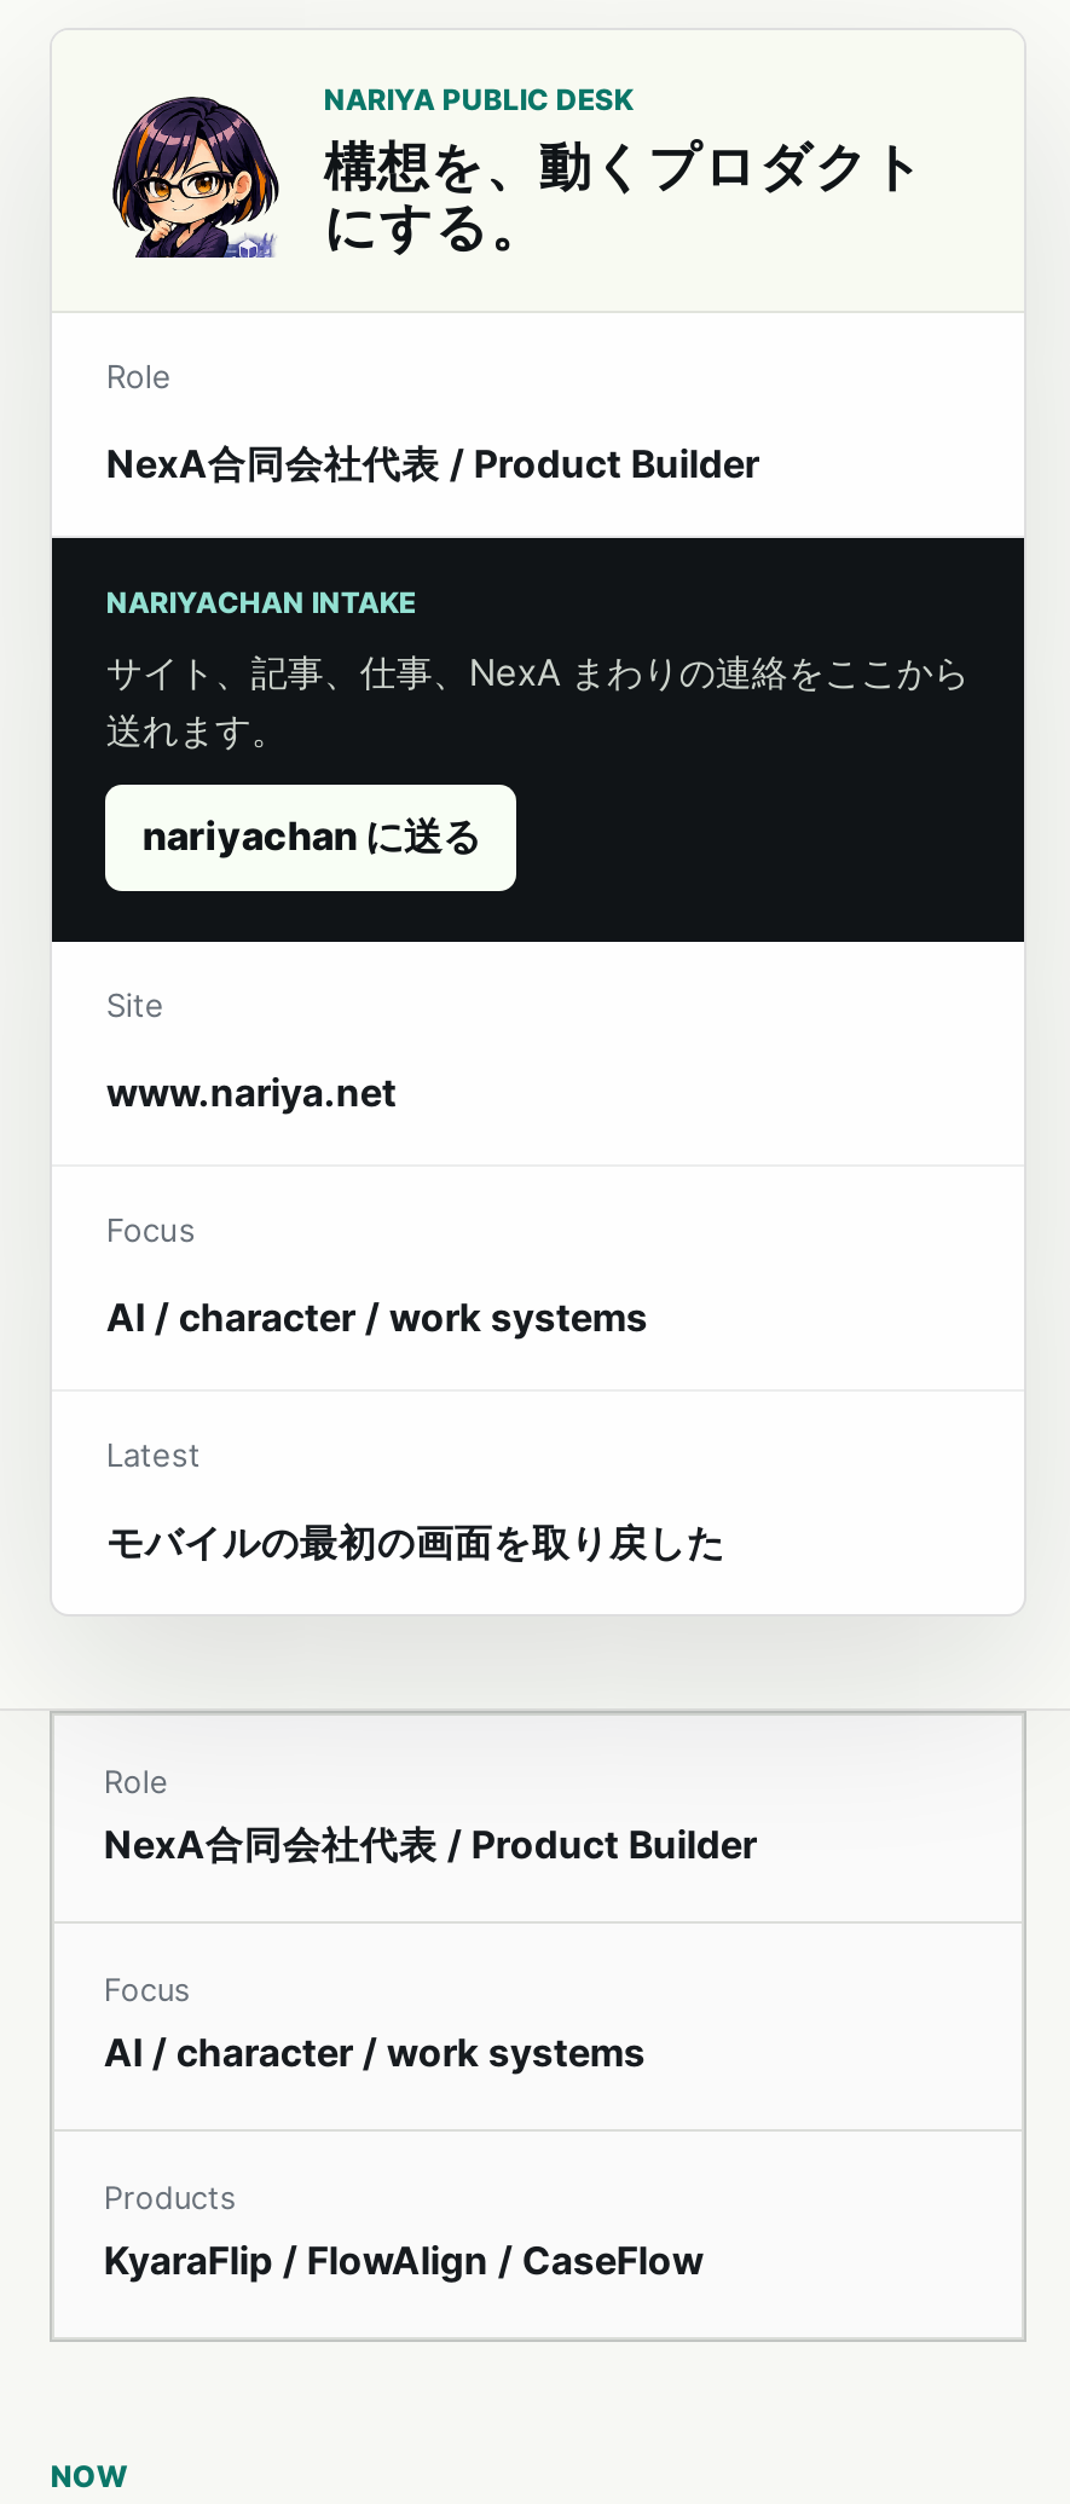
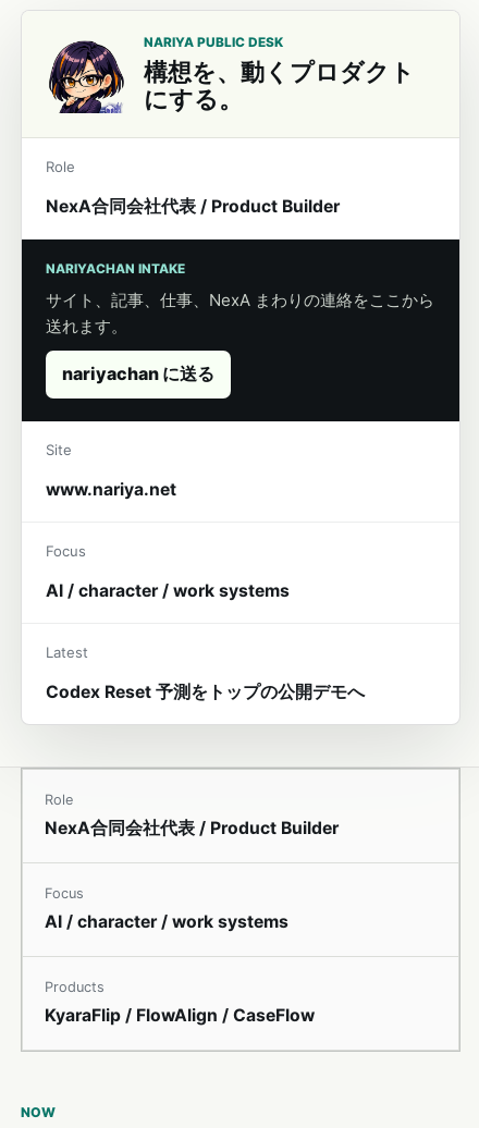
[106,1519,725,1565] モバイルの最初の画面を取り戻した -> [46,682,365,702] Codex Reset 予測をトップの公開デモへ

